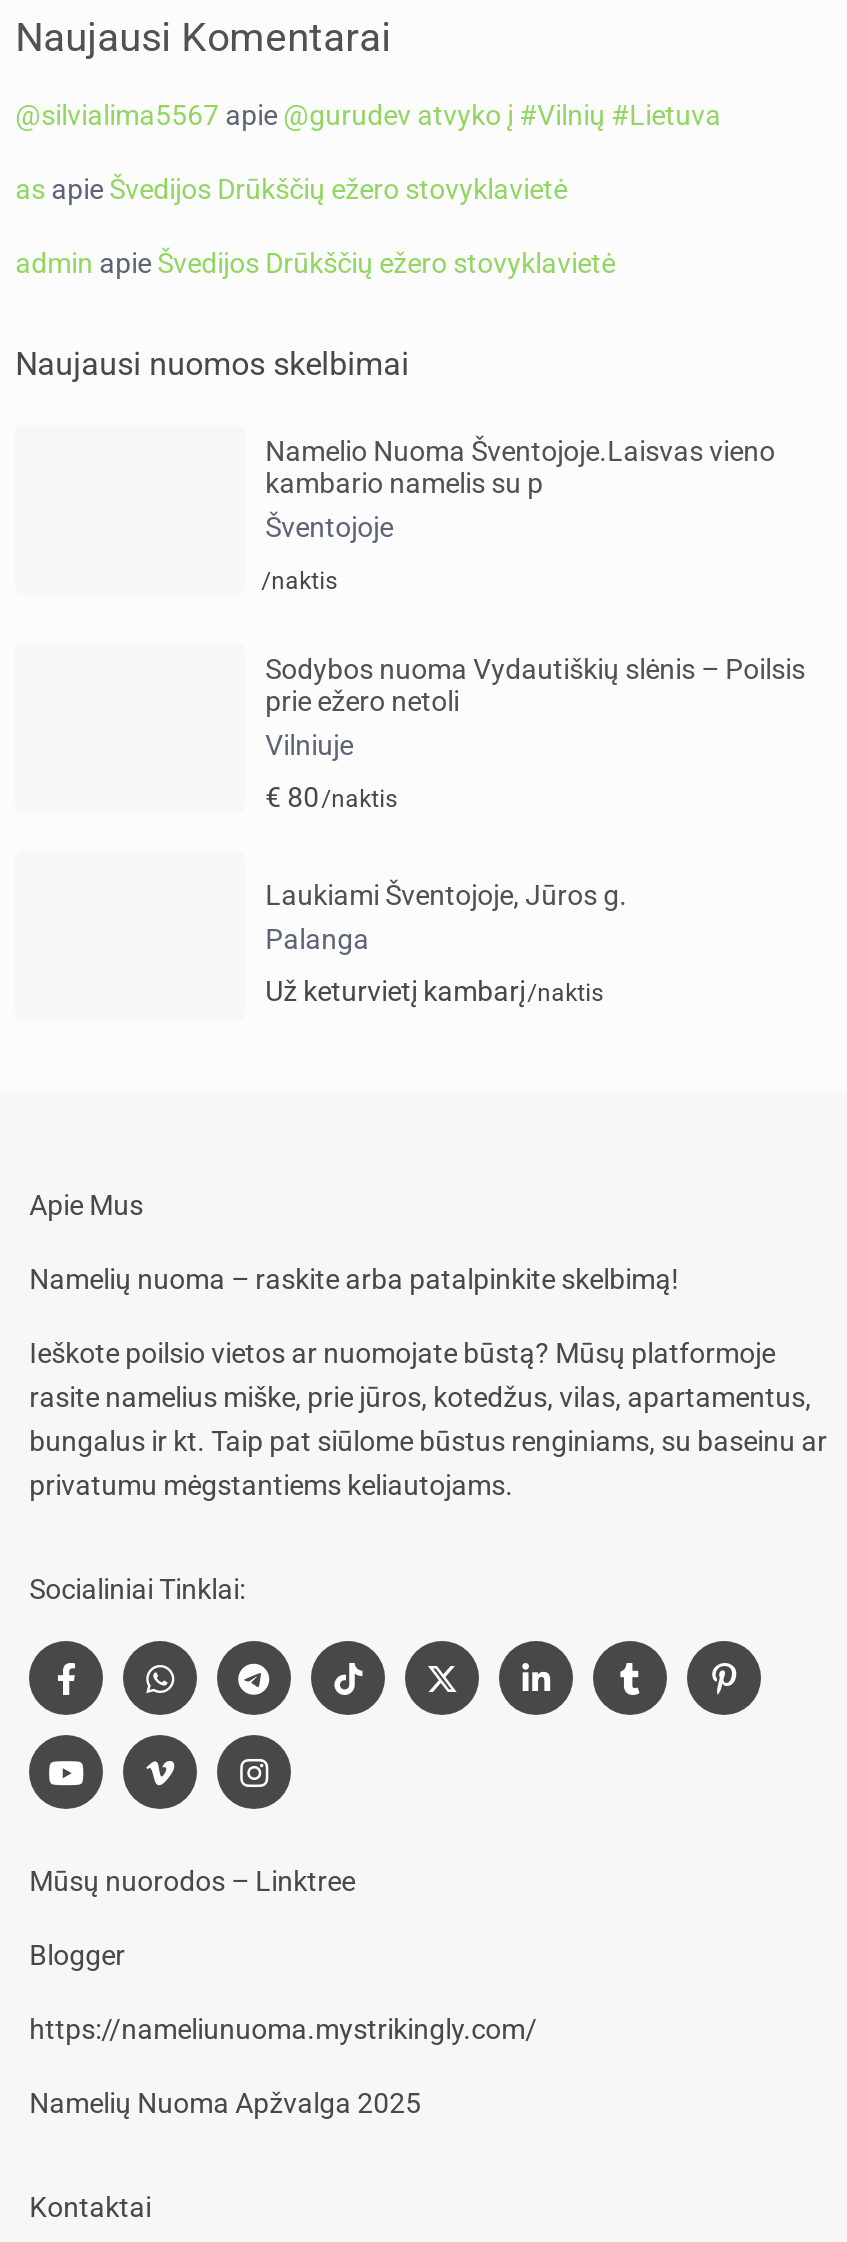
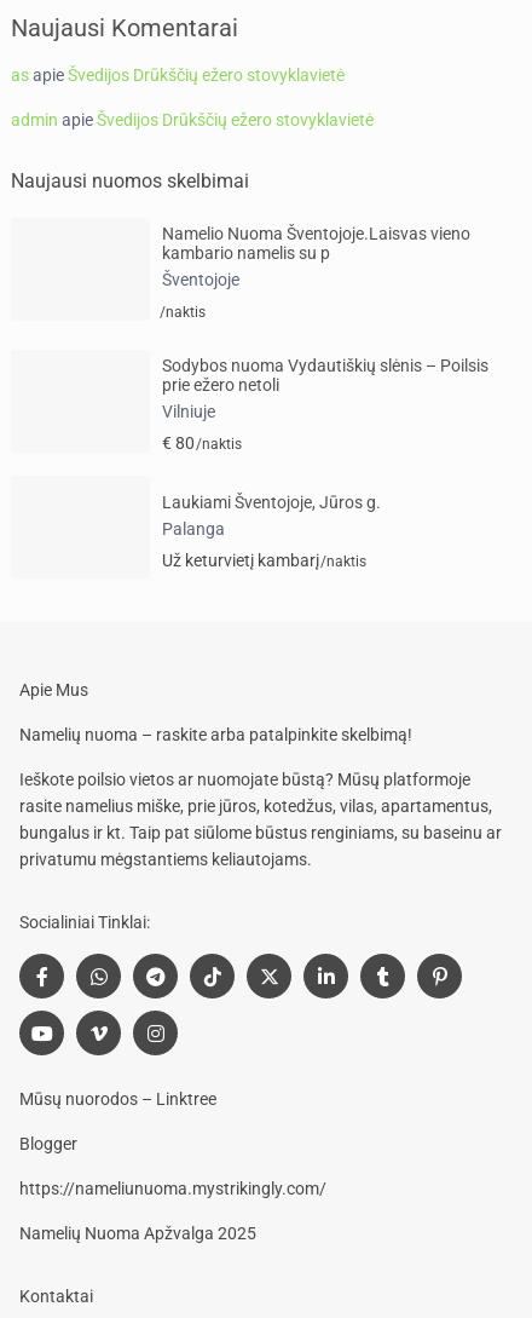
[15,99,721,131] @silvialima5567 apie @gurudev atvyko į #Vilnių #Lietuva -> none

